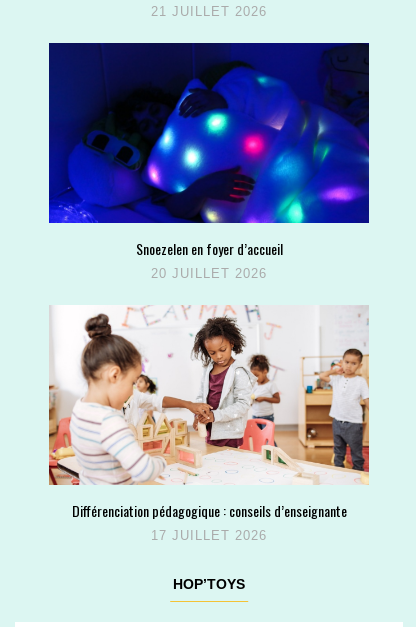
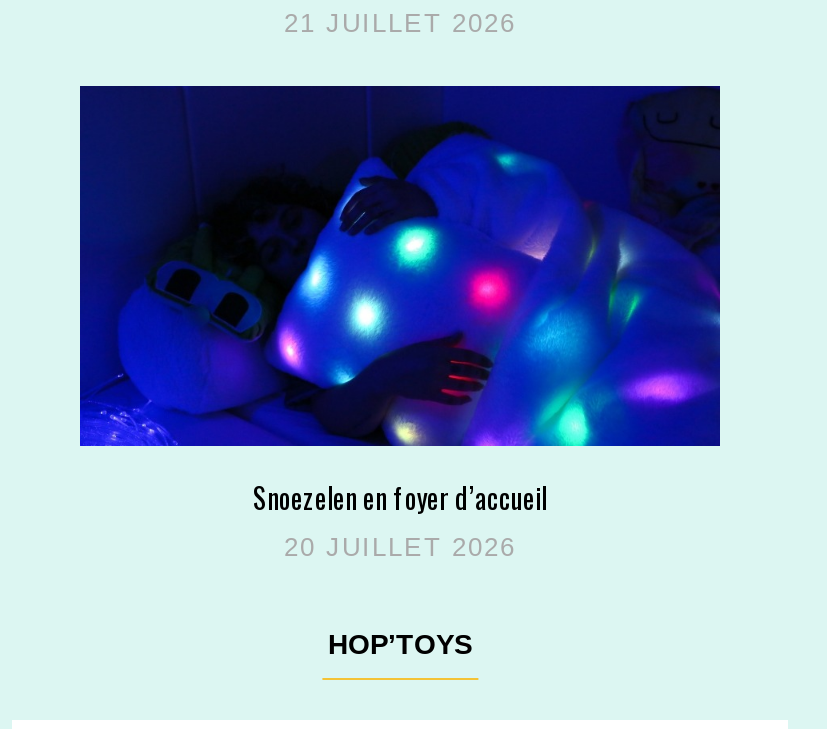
[48,305,370,543] [image] | Différenciation pédagogique : conseils d’enseignante | 17 JUILLET 2026 -> none

